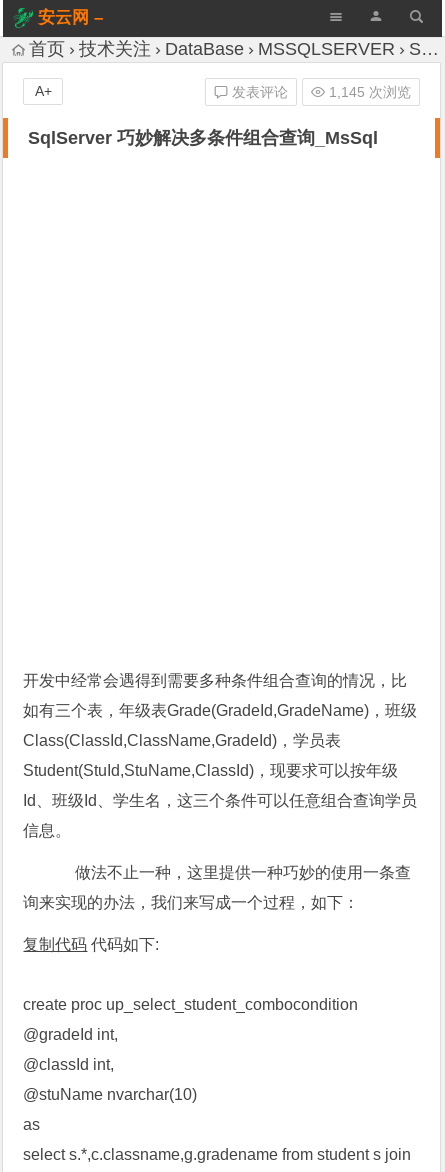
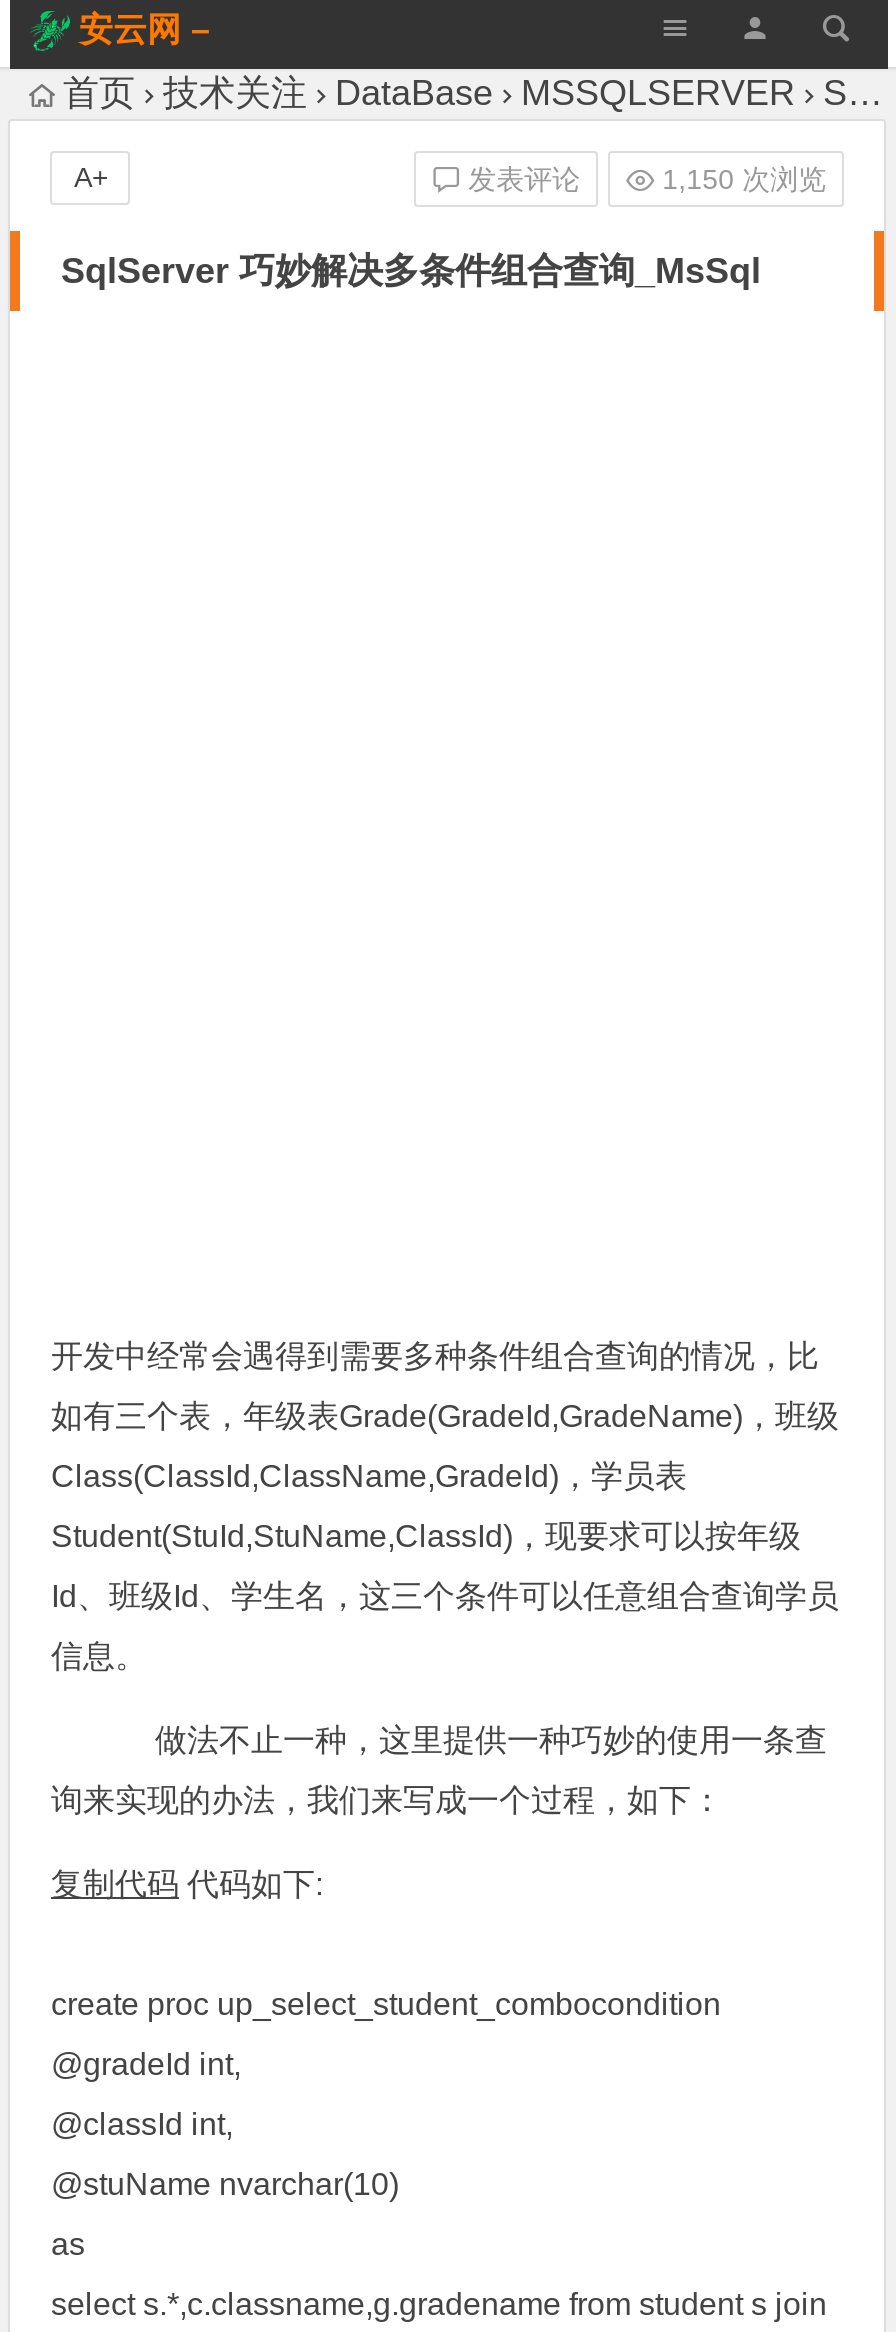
[325,84,411,100] 1,145 次浏览 -> [654,163,826,195] 1,150 次浏览

